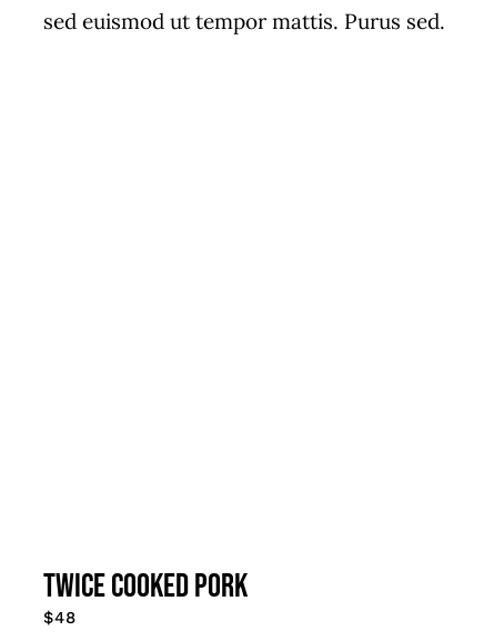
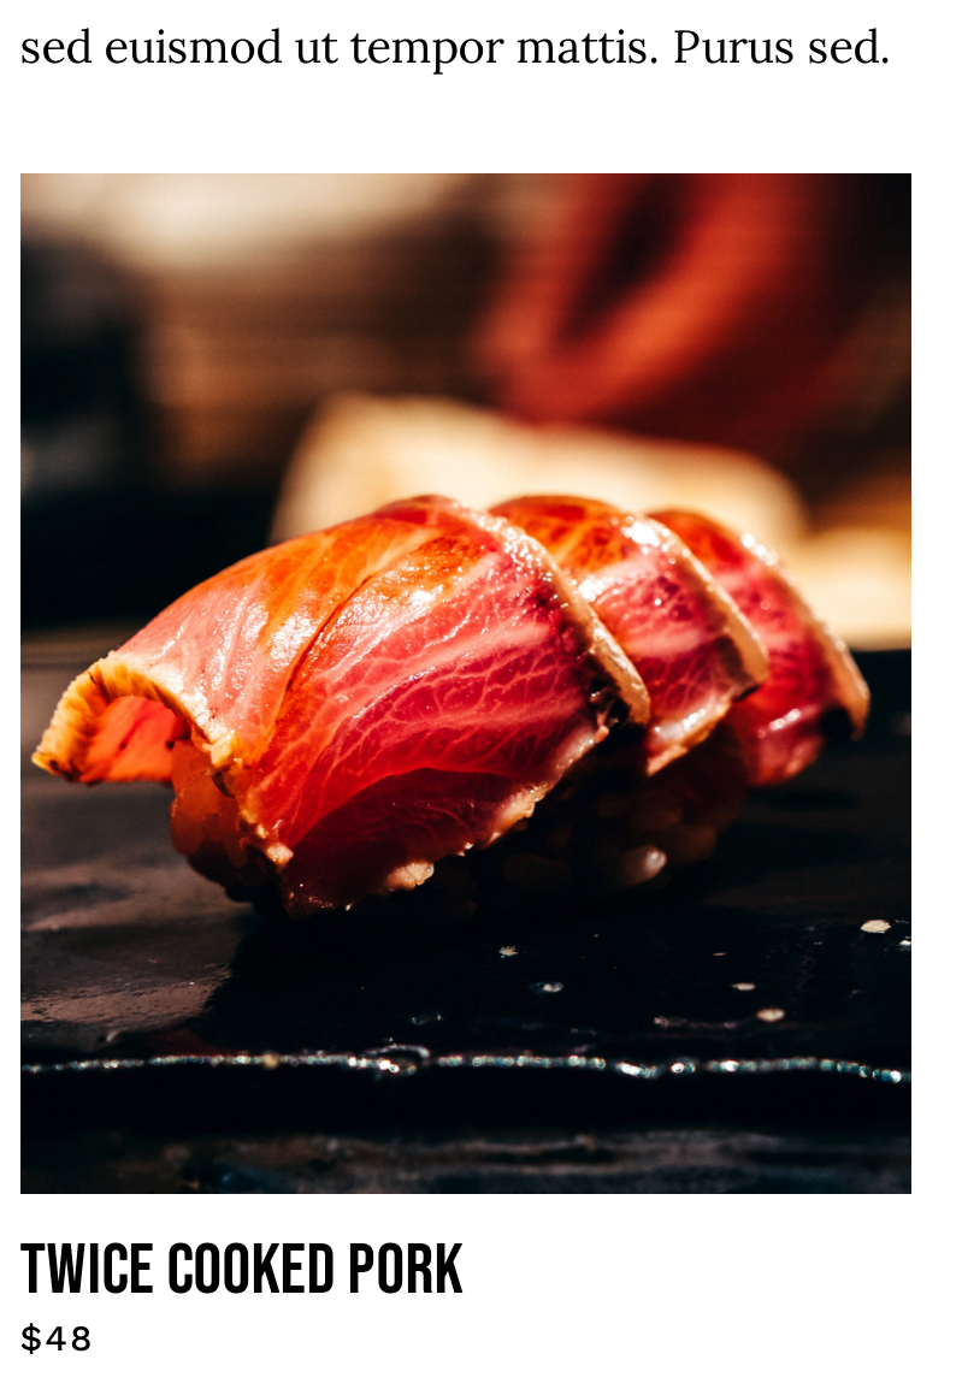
none -> [18,171,914,1196] [image]

